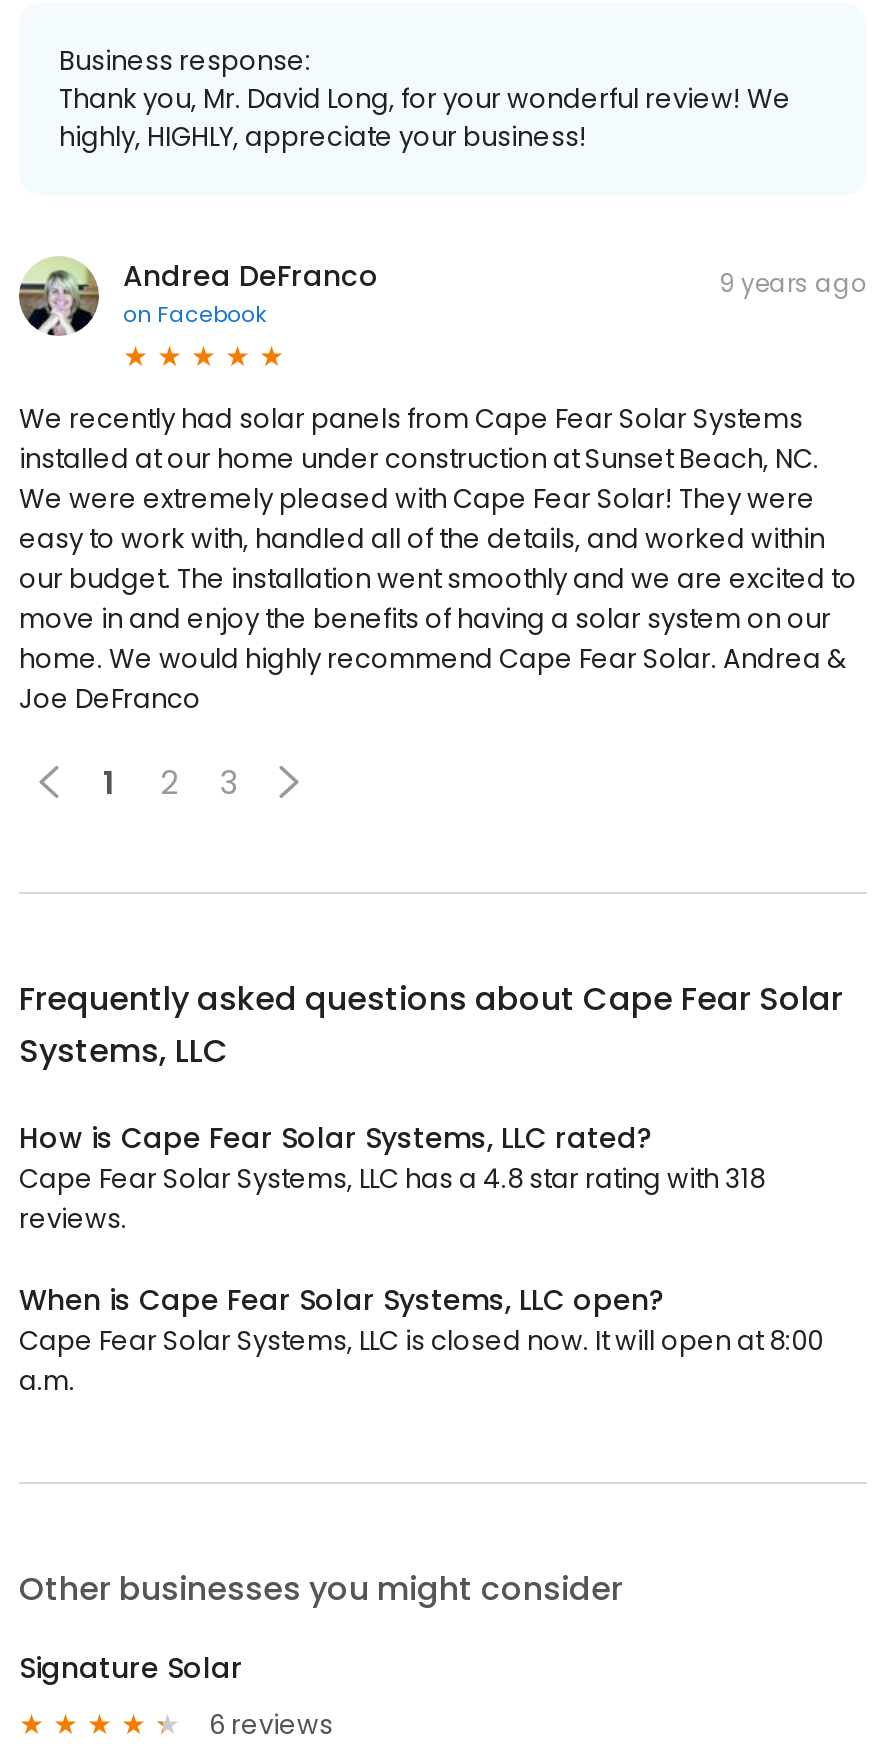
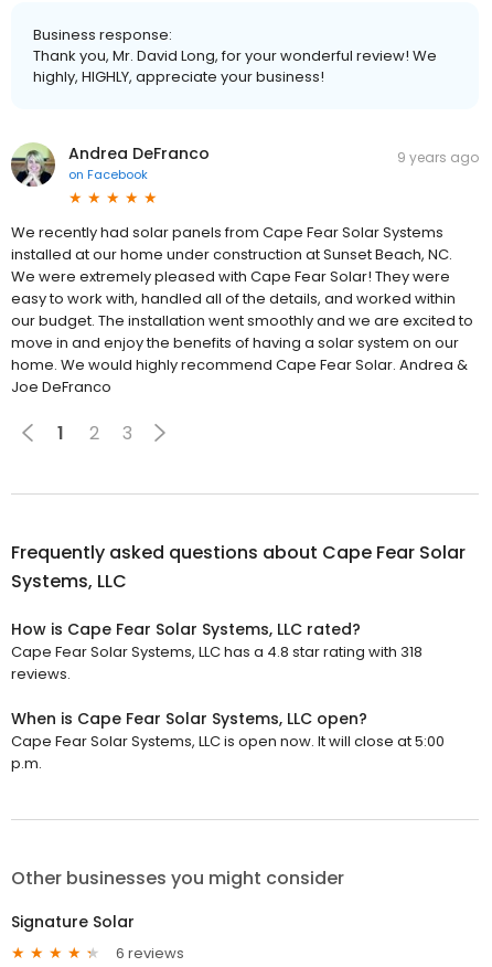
[19,1322,823,1400] Cape Fear Solar Systems, LLC is closed now. It will open at 8:00 | a.m. -> [11,731,445,774] Cape Fear Solar Systems, LLC is open now. It will close at 5:00 | p.m.

